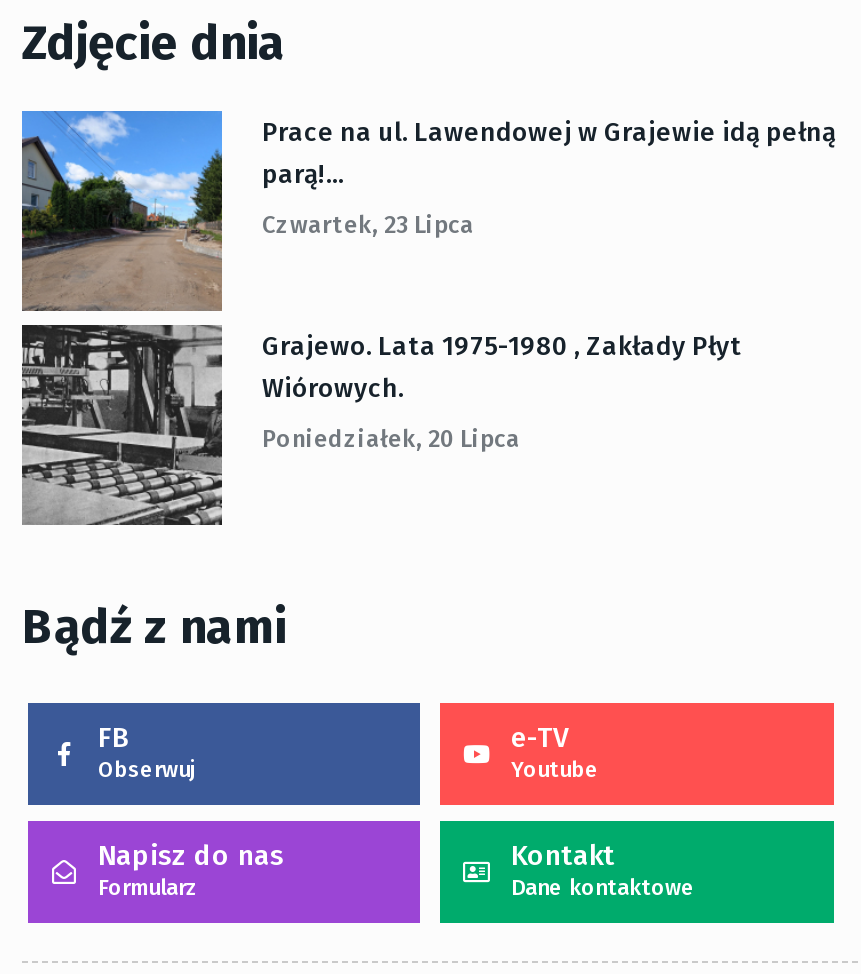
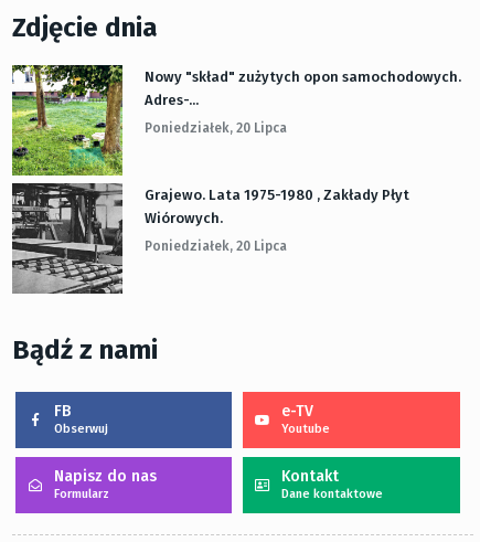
[20,109,836,311] [image] | Prace na ul. Lawendowej w Grajewie idą pełną | parą!... -> [11,64,461,176] [image] | Nowy "skład" zużytych opon samochodowych. | Adres-...
[262,212,474,240] Czwartek, 23 Lipca -> [145,121,287,136] Poniedziałek, 20 Lipca

